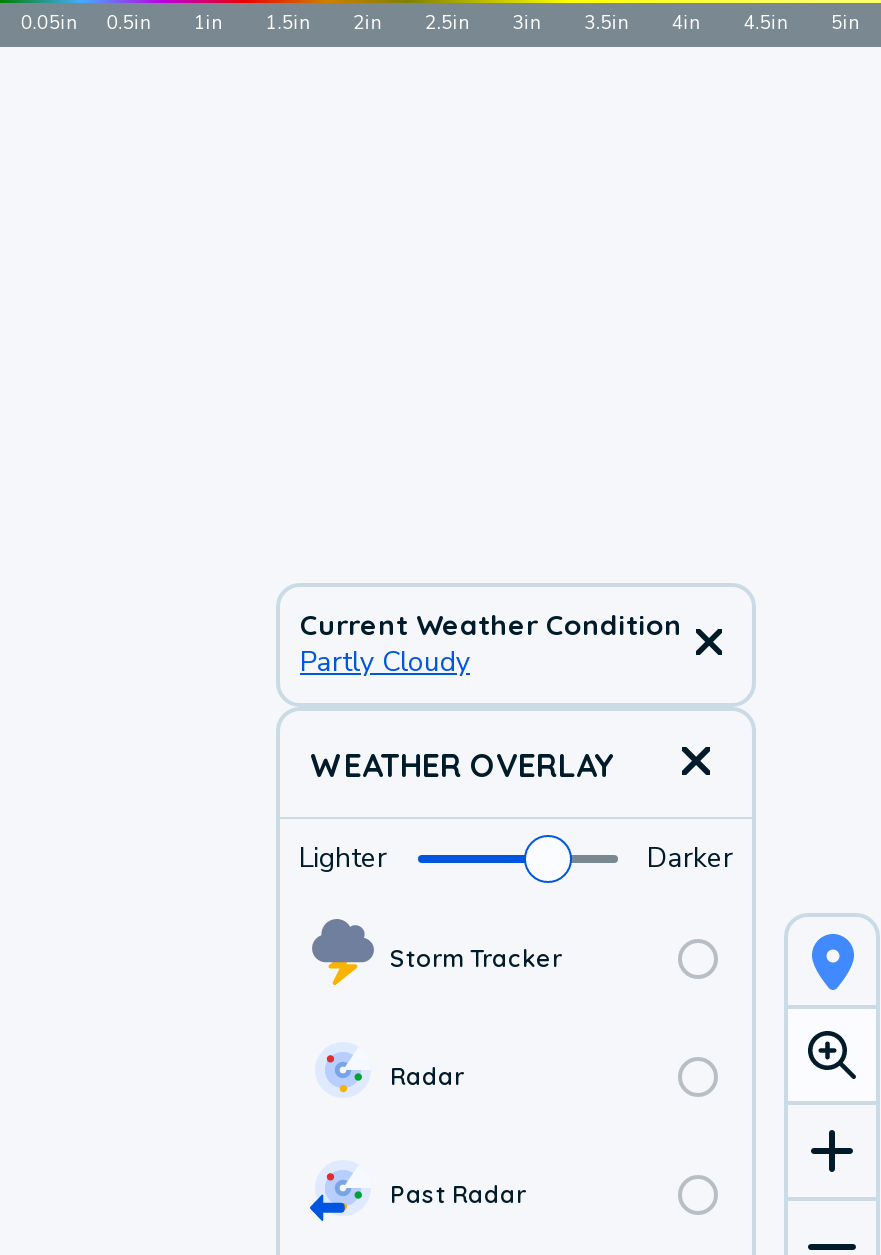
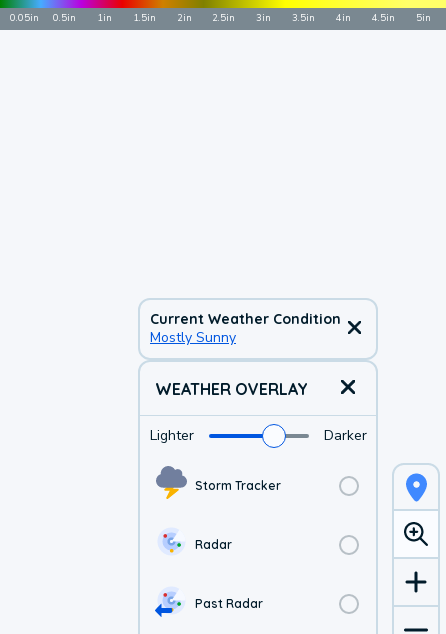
[300,643,470,681] Partly Cloudy -> [150,328,236,347] Mostly Sunny

